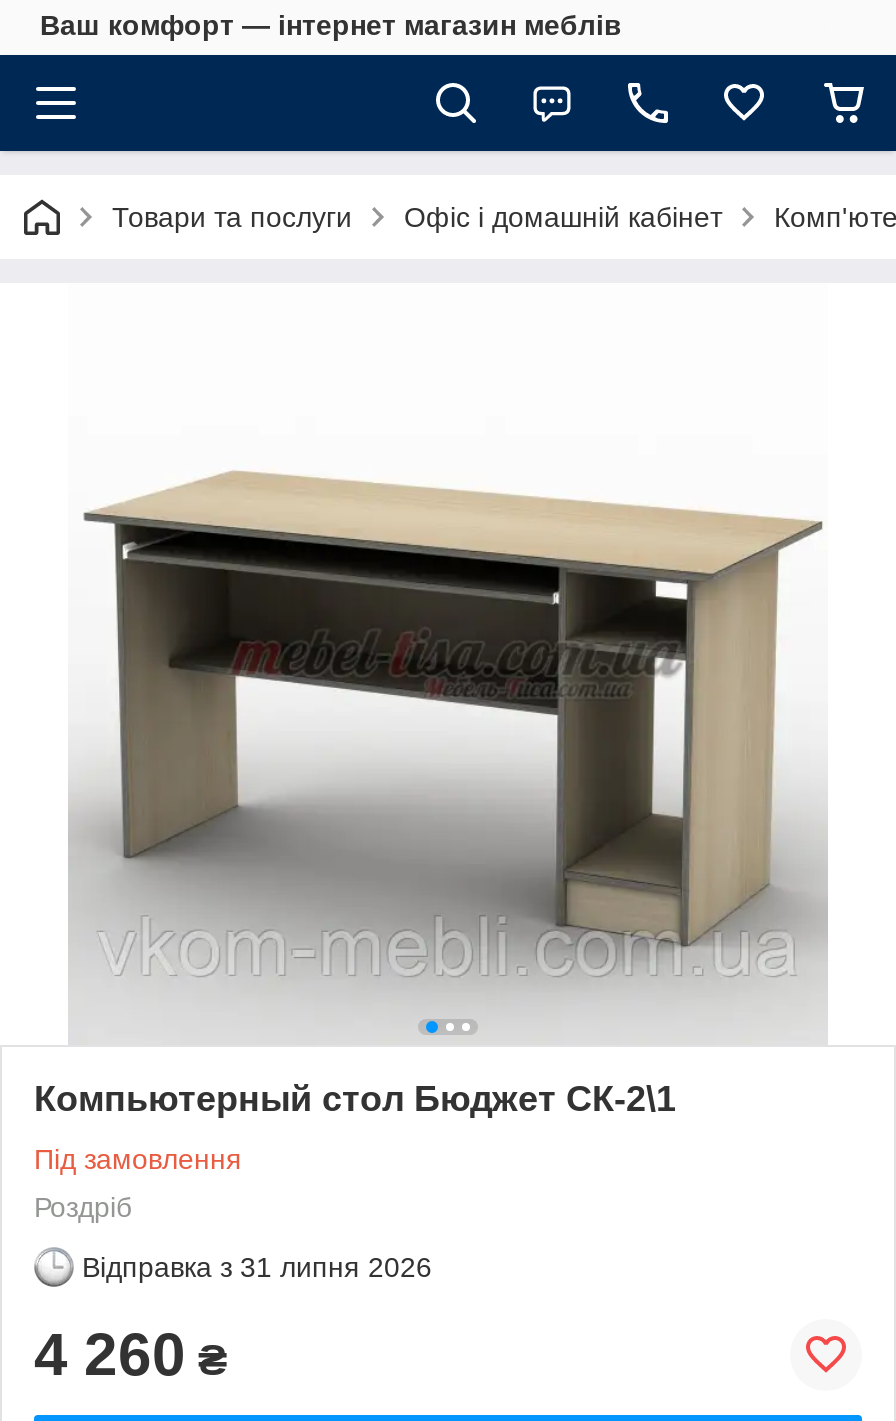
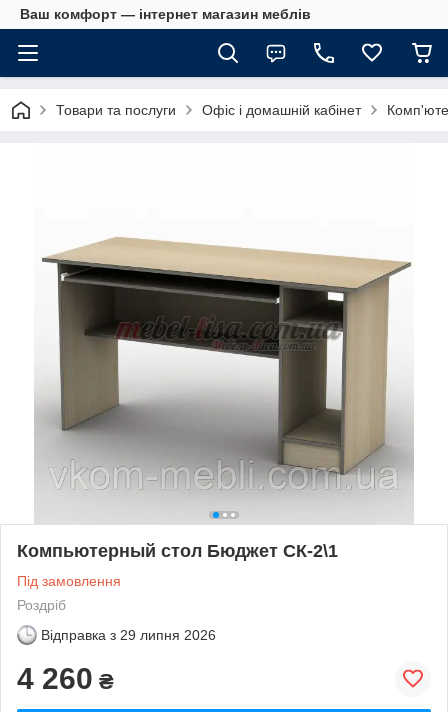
[82,1251,432,1283] Відправка з 31 липня 2026 -> [41,627,216,643] Відправка з 29 липня 2026

